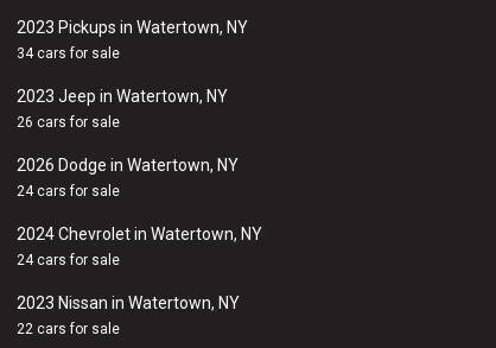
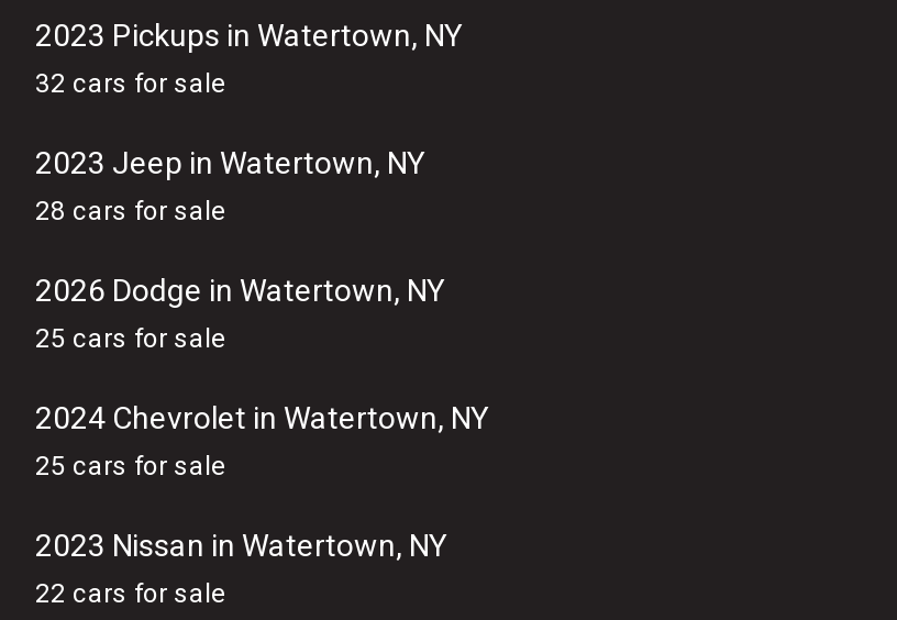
[17,45,120,62] 34 cars for sale -> [35,68,226,99] 32 cars for sale
[17,114,120,131] 26 cars for sale -> [35,196,226,226] 28 cars for sale
[17,183,120,200] 24 cars for sale -> [35,323,226,354] 25 cars for sale
[17,252,120,268] 24 cars for sale -> [35,451,226,481] 25 cars for sale

